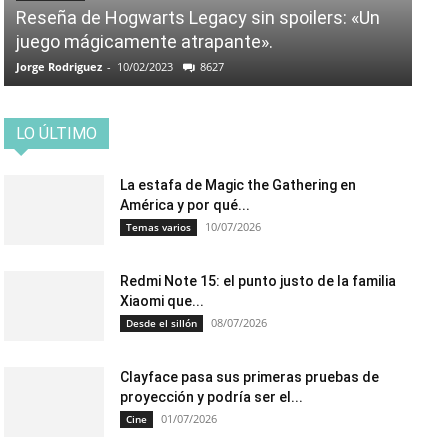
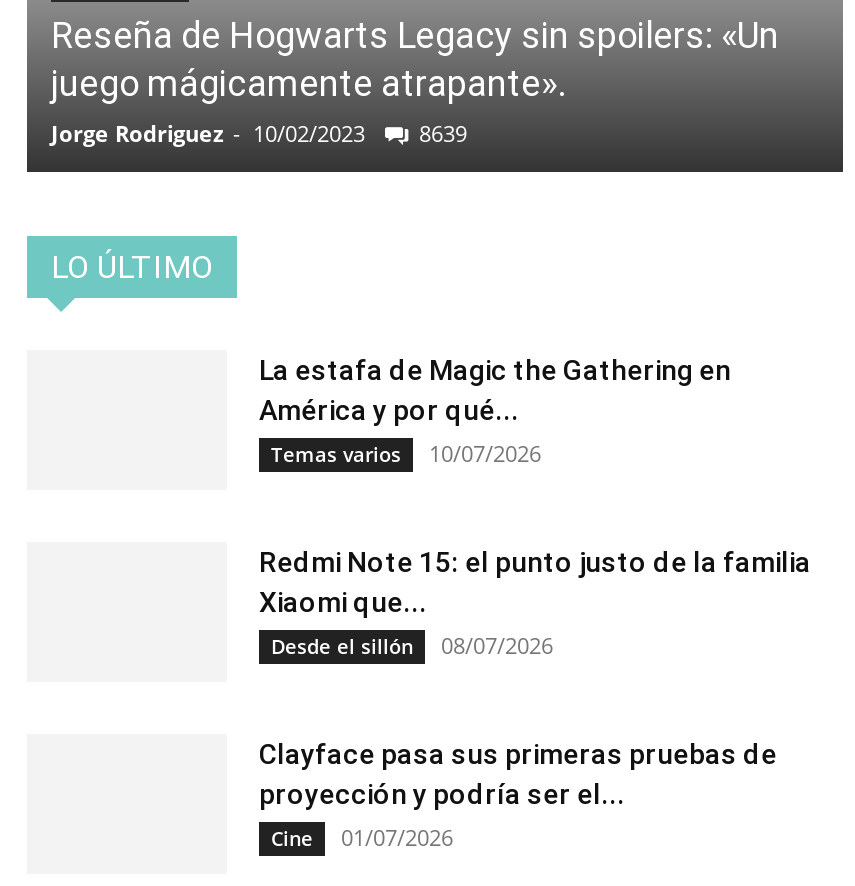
[16,59,224,74] Jorge Rodriguez - 10/02/2023 8627 -> [51,119,467,149] Jorge Rodriguez - 10/02/2023 8639

